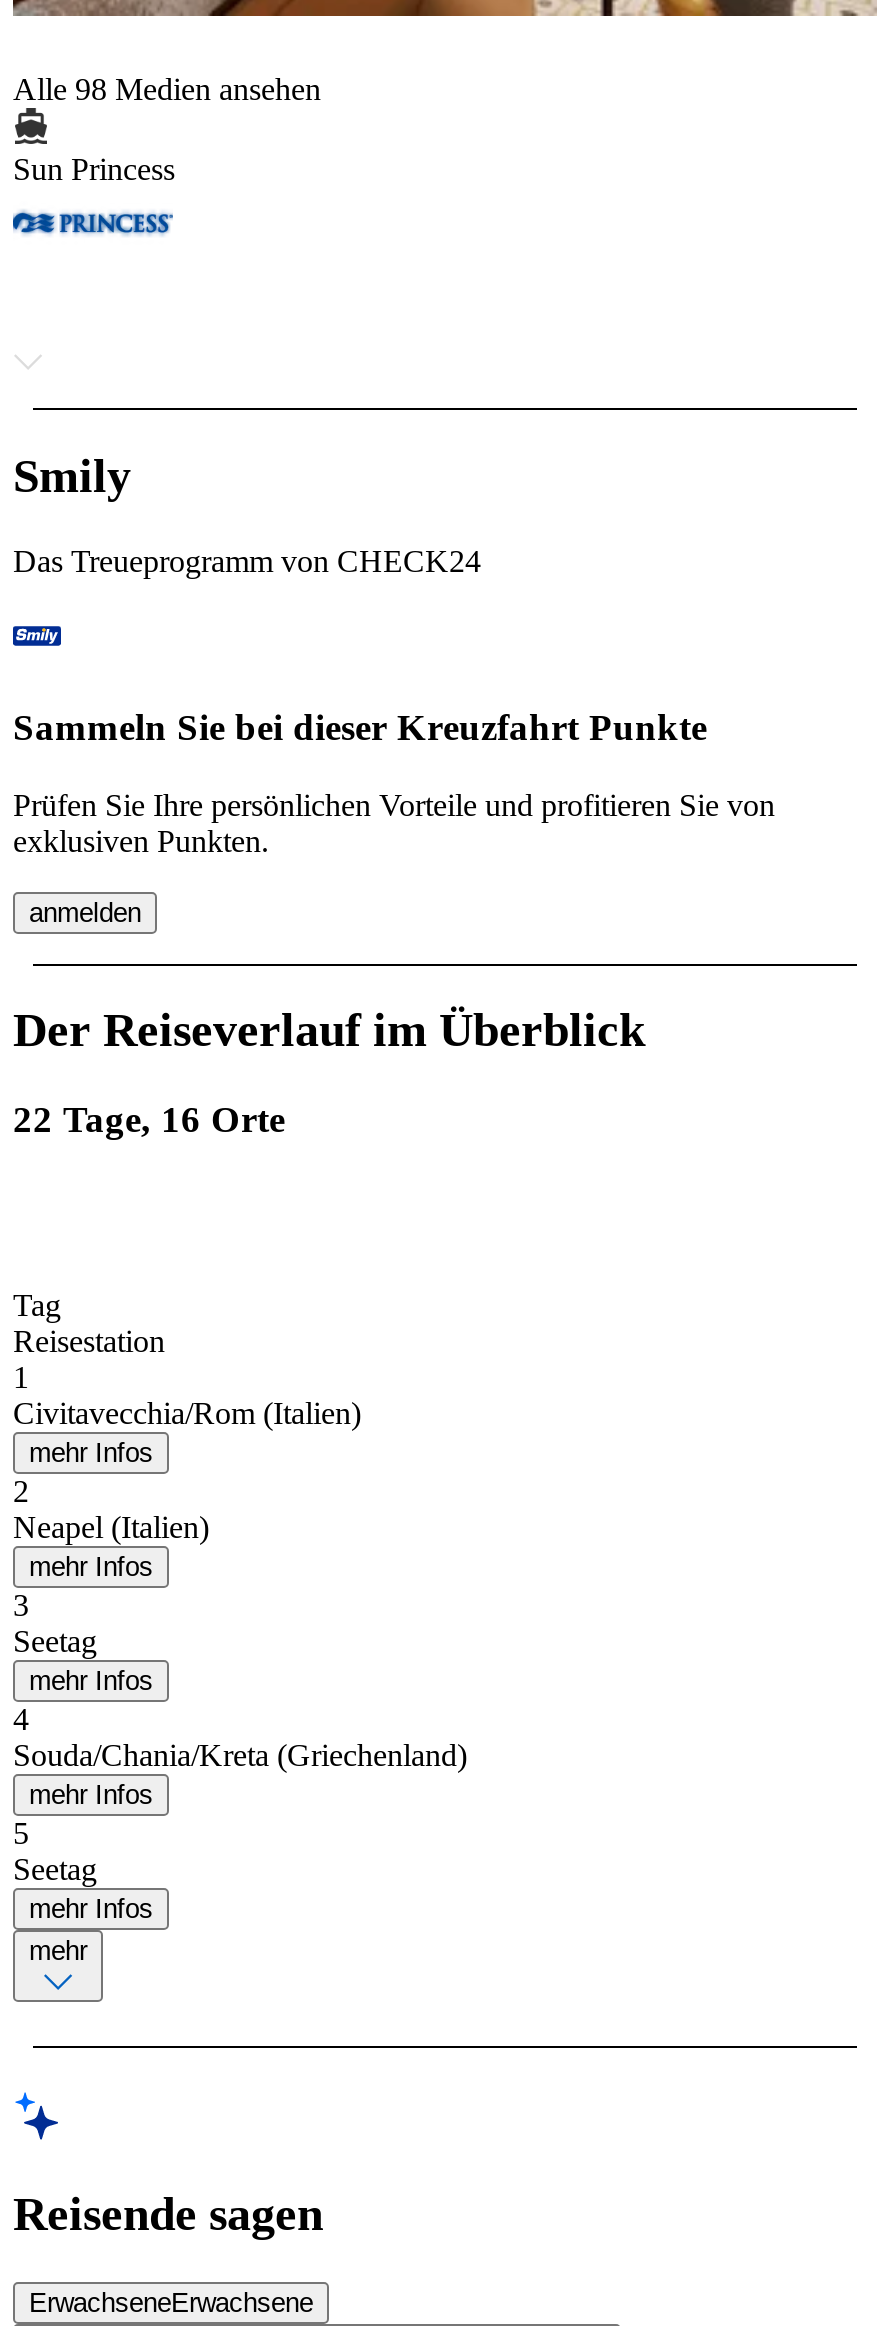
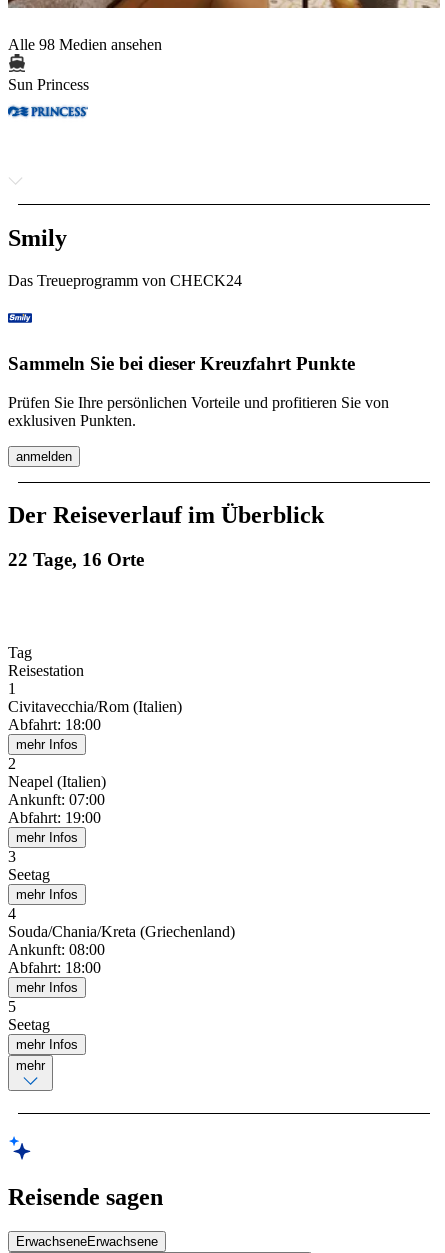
none -> [8,716,101,733] Abfahrt: 18:00
none -> [8,791,105,826] Ankunft: 07:00 | Abfahrt: 19:00
none -> [8,941,105,976] Ankunft: 08:00 | Abfahrt: 18:00

